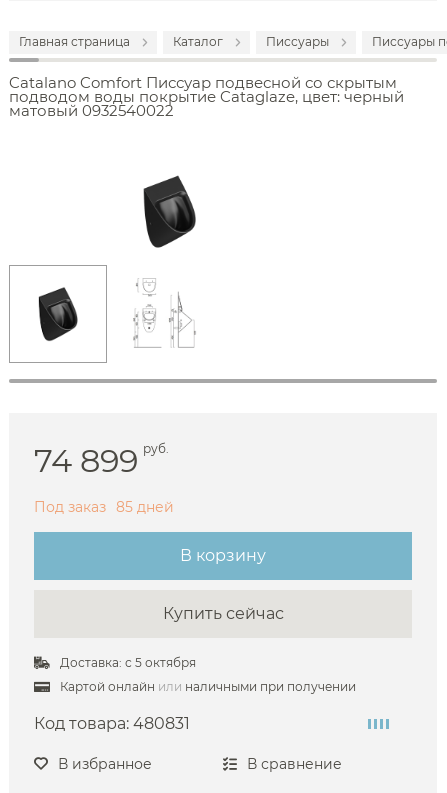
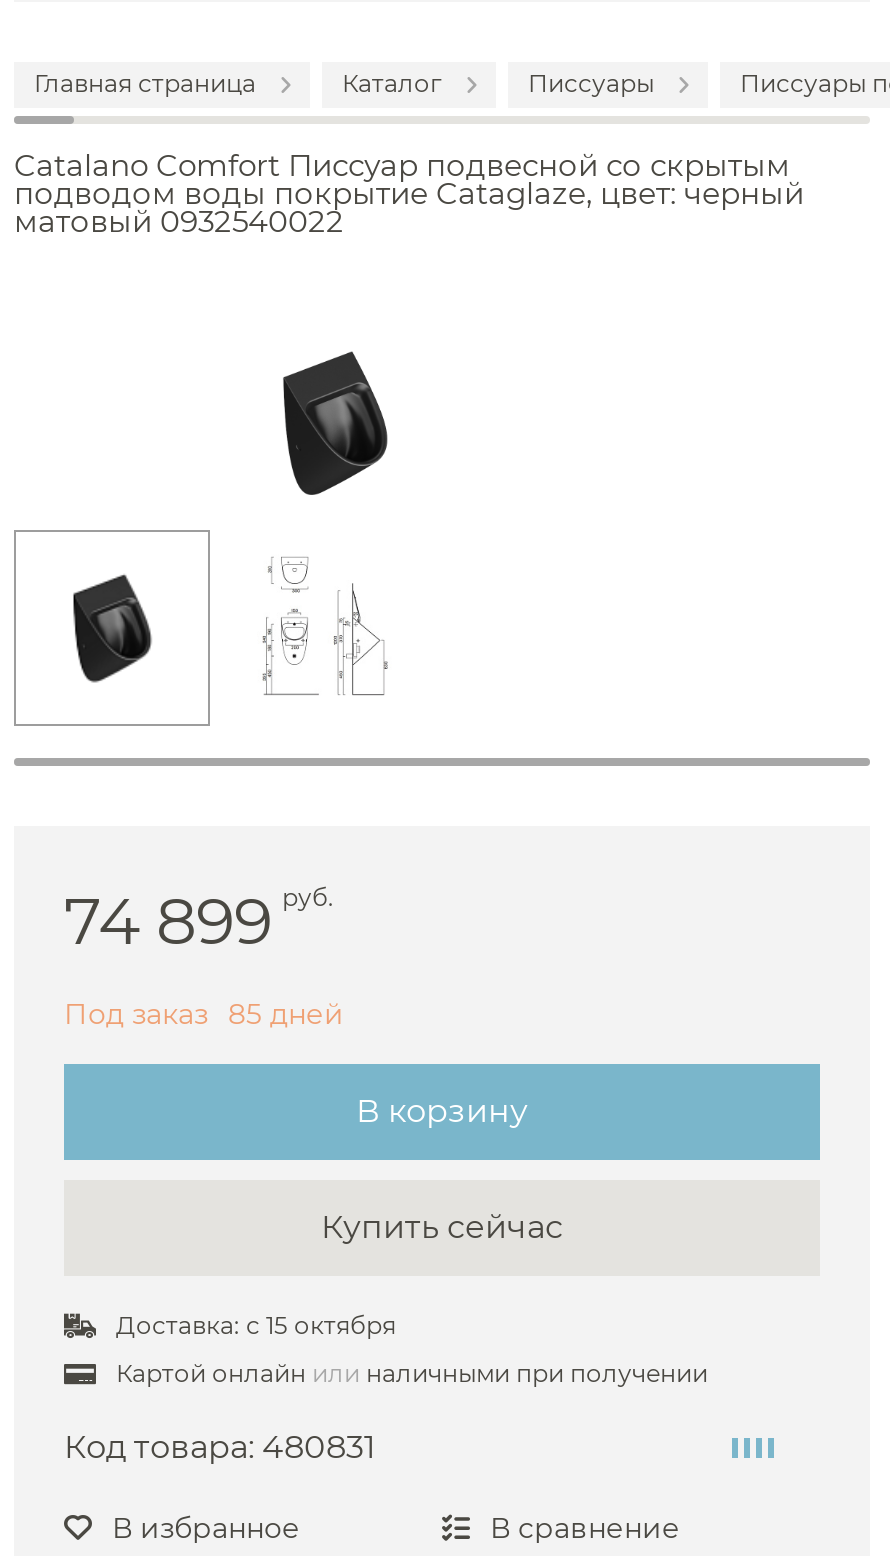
[60,655,196,670] Доставка: с 5 октября -> [116,1310,396,1340] Доставка: с 15 октября

